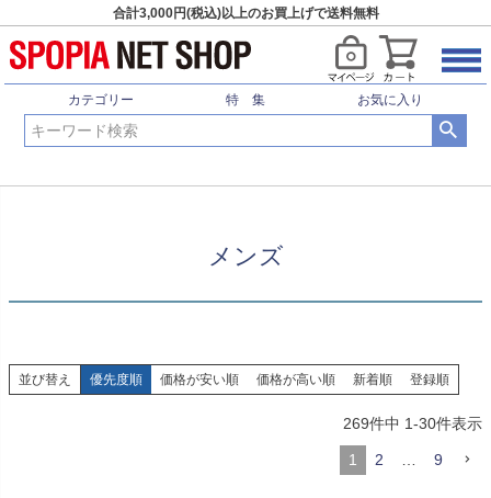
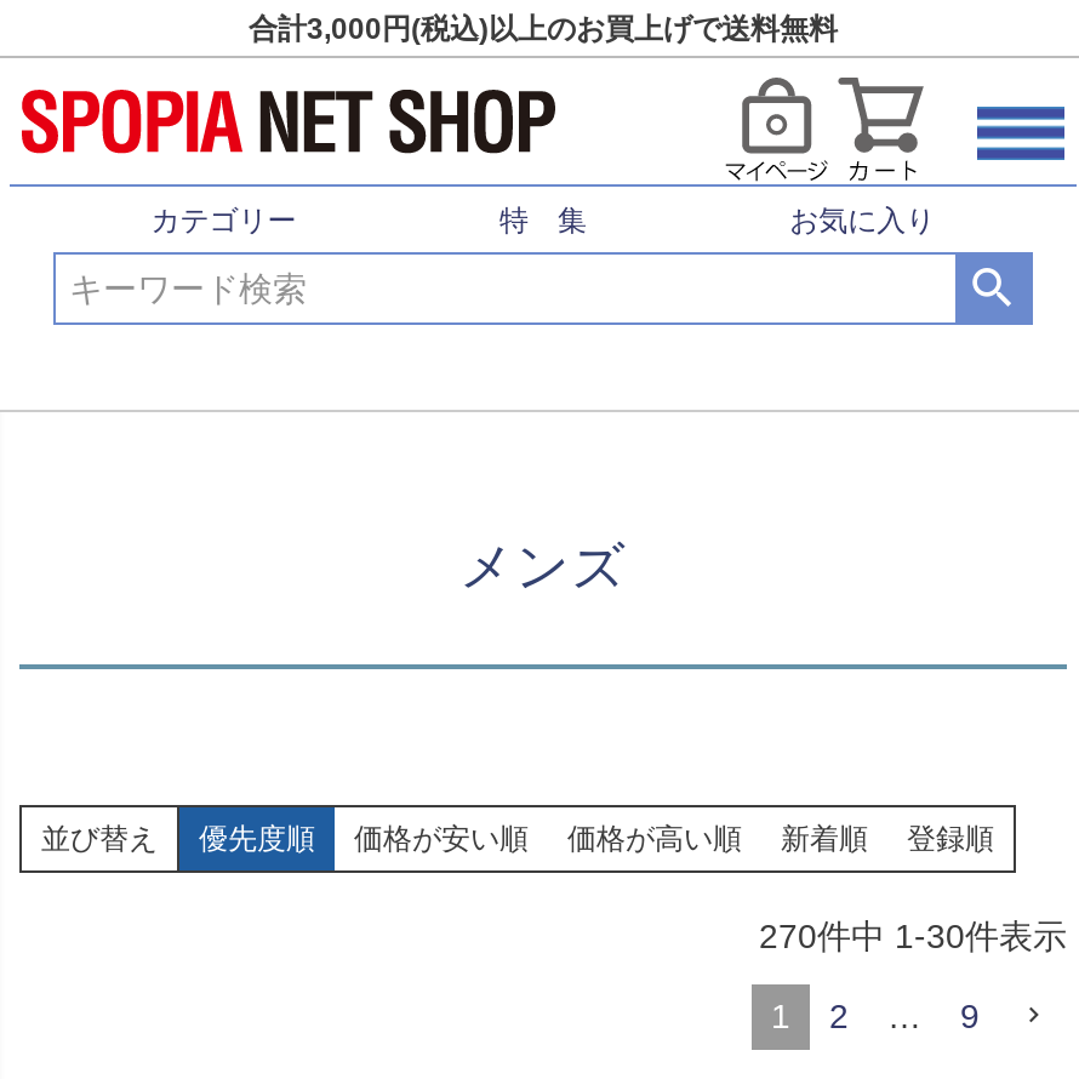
[343,414,482,432] 269件中 1 -30件表示 -> [759,916,1067,954] 270件中 1 -30件表示

